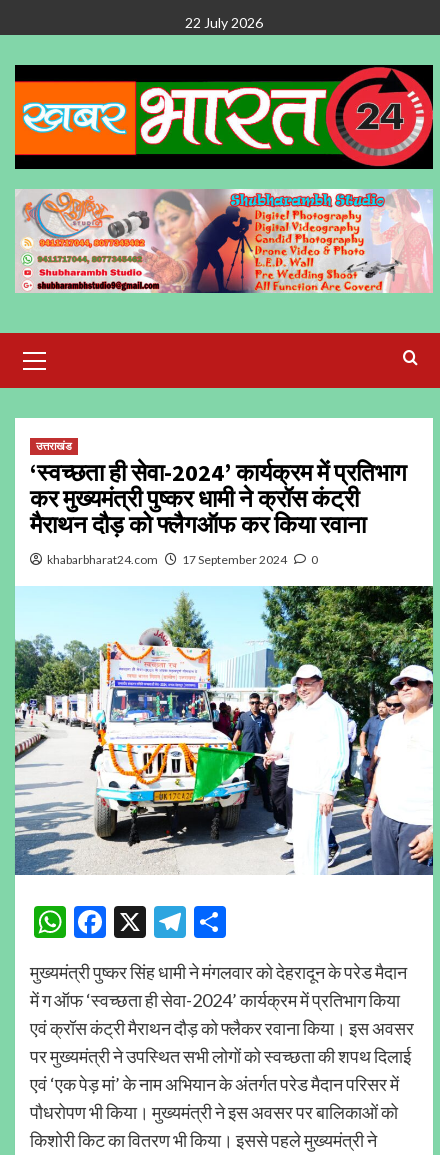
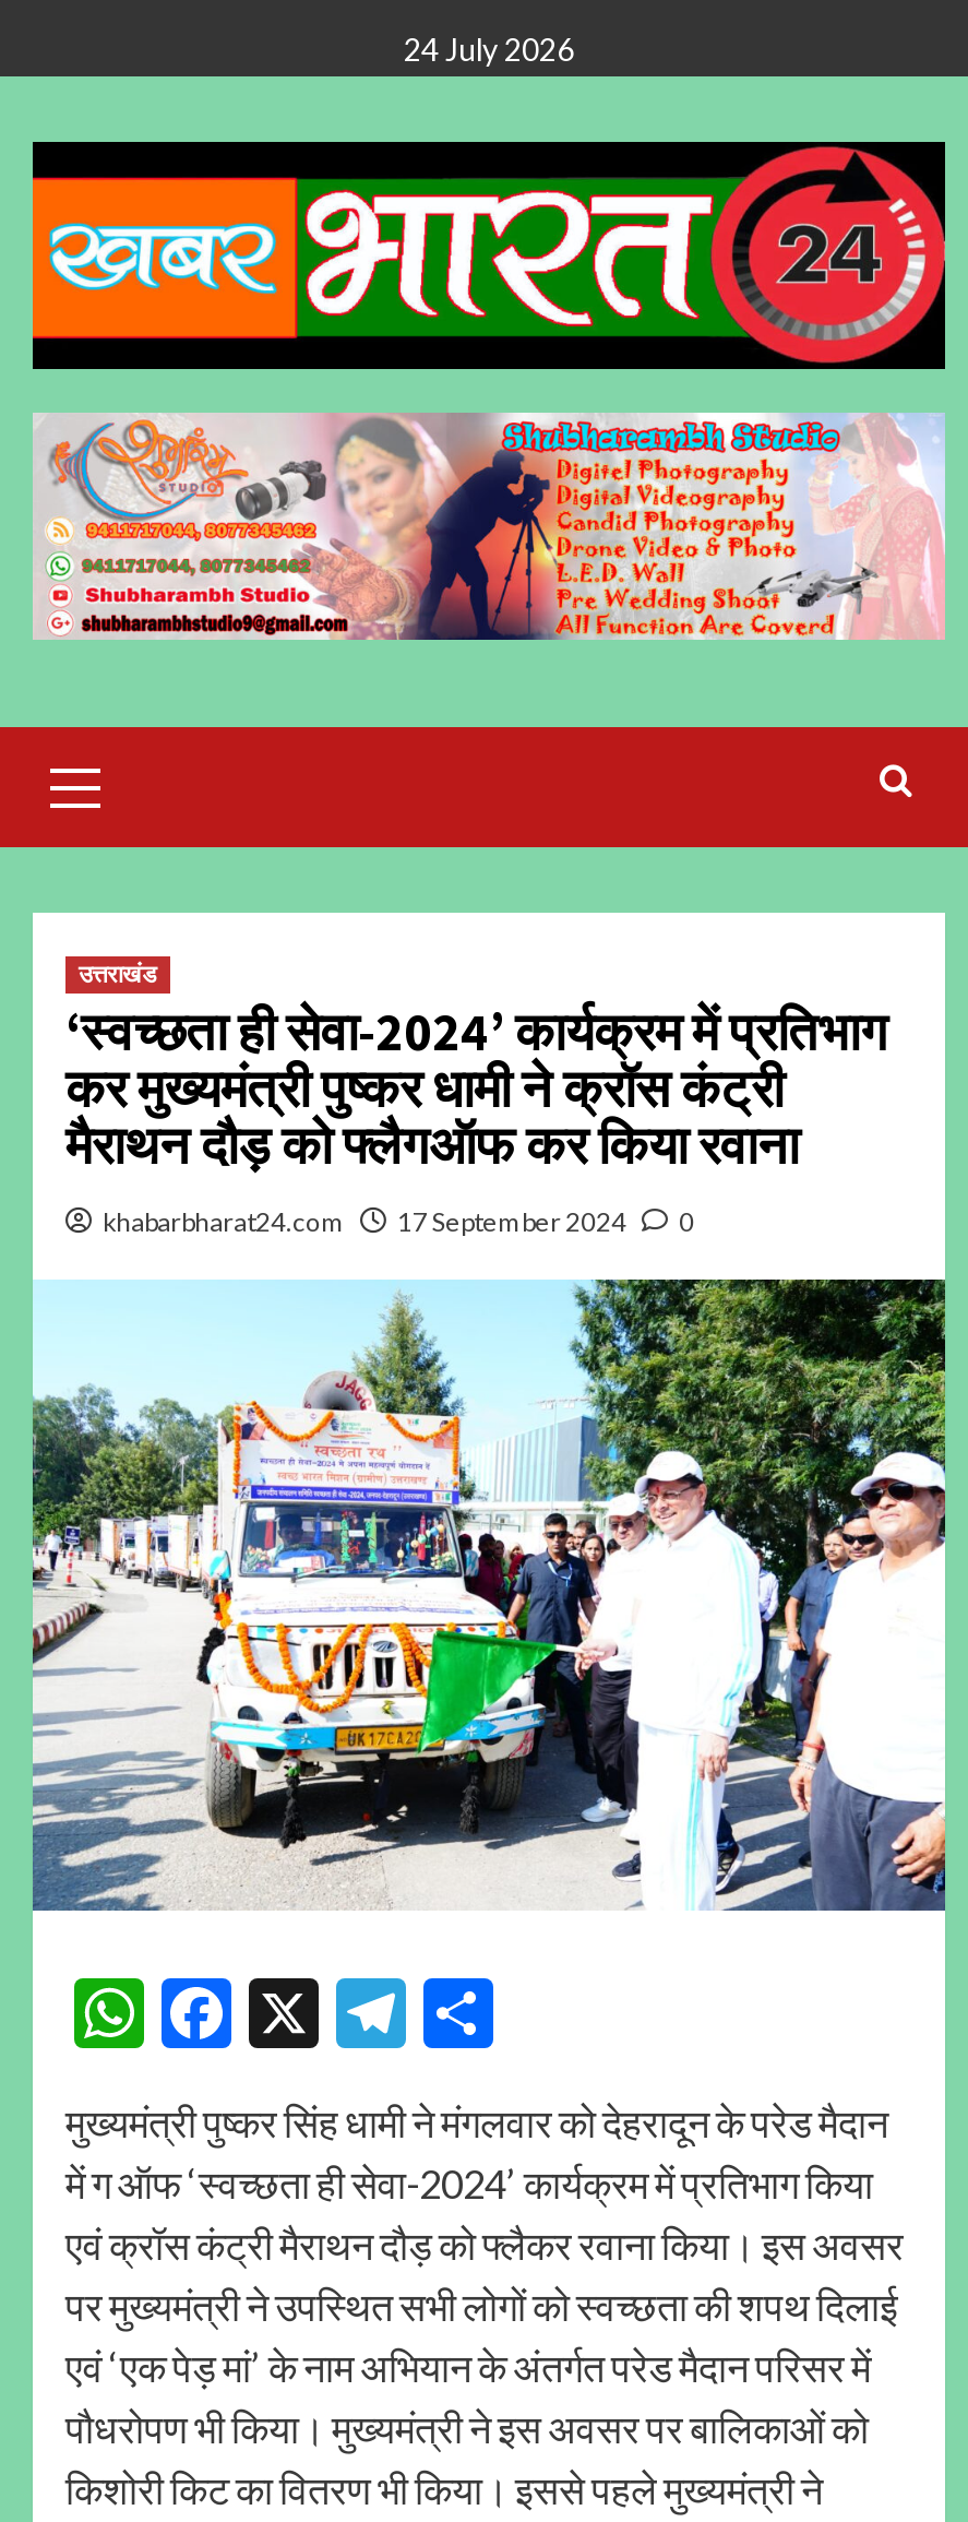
[185,14,263,31] 22 July 2026 -> [404,31,574,68] 24 July 2026

